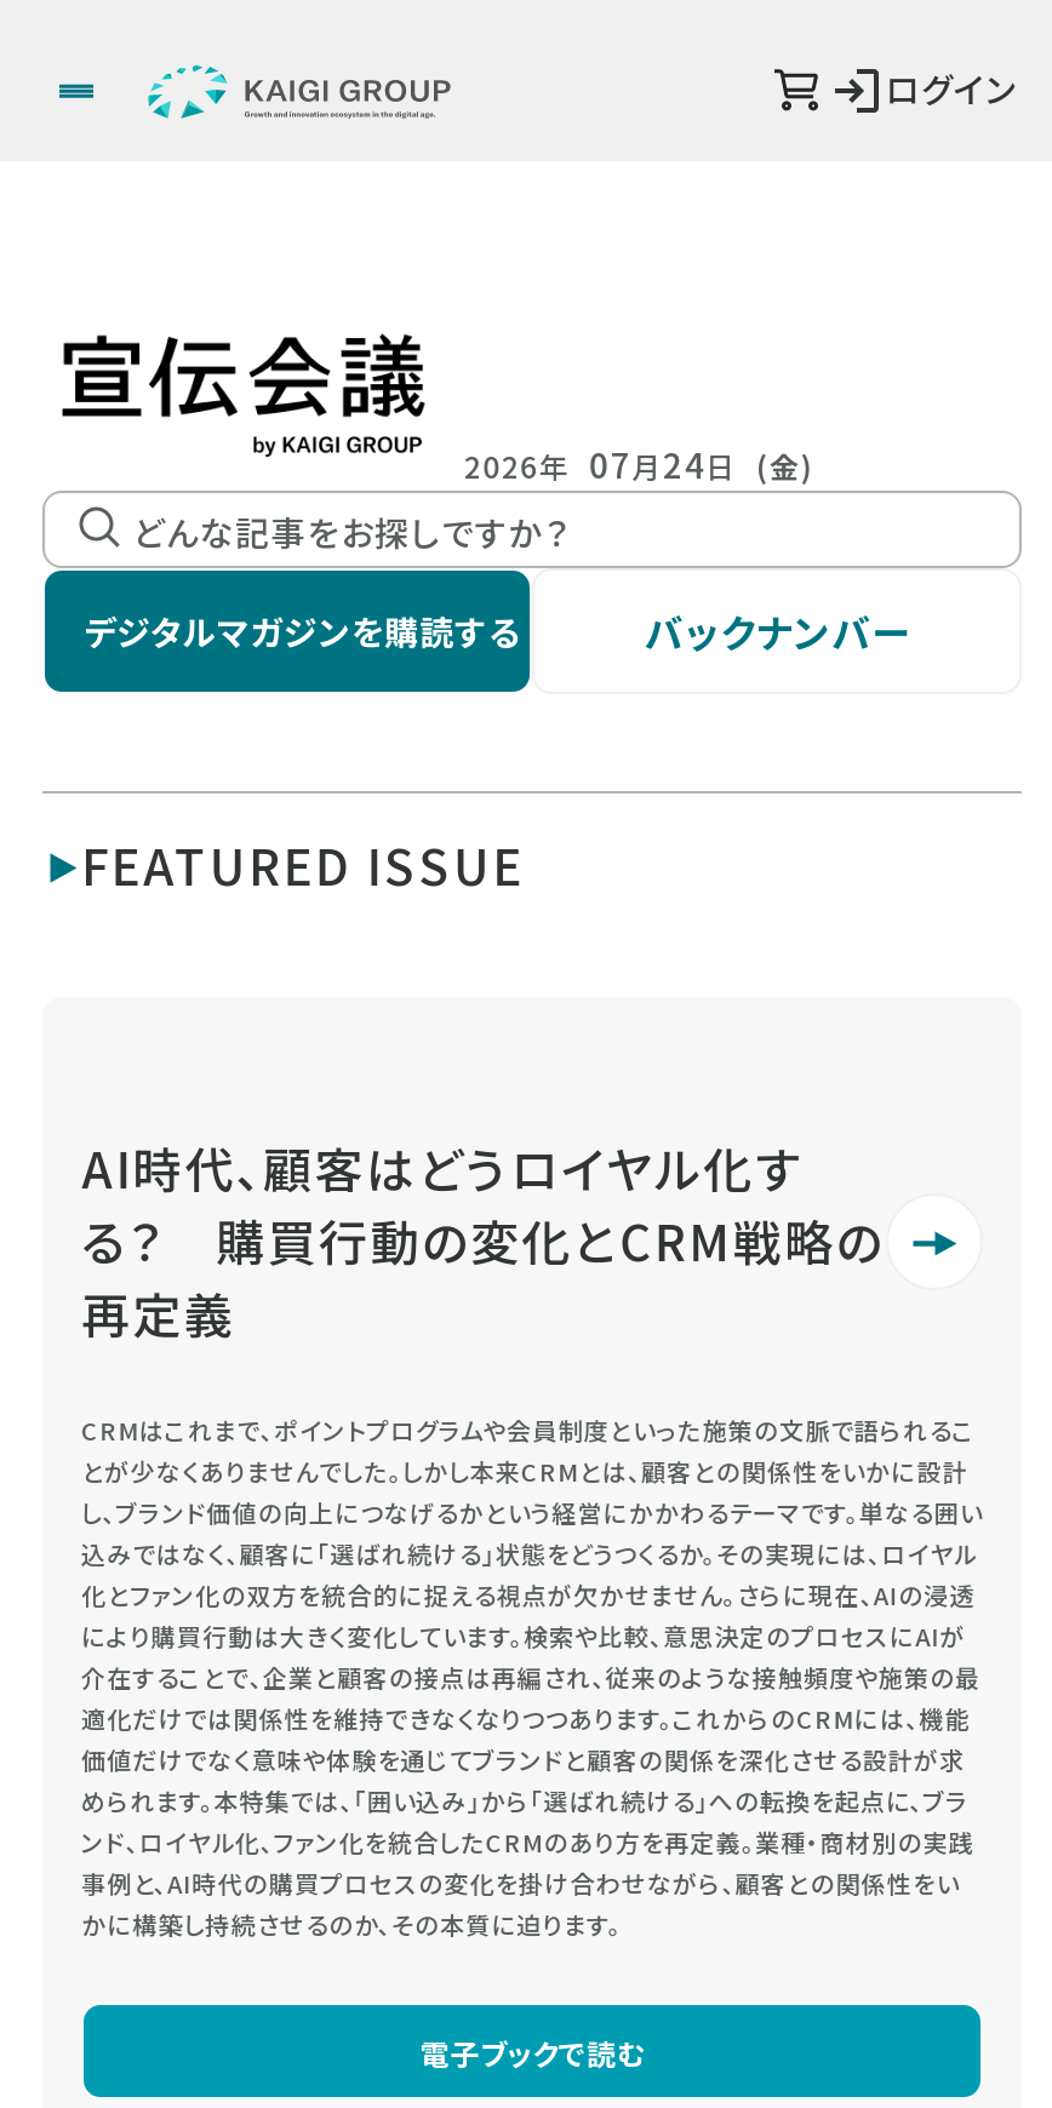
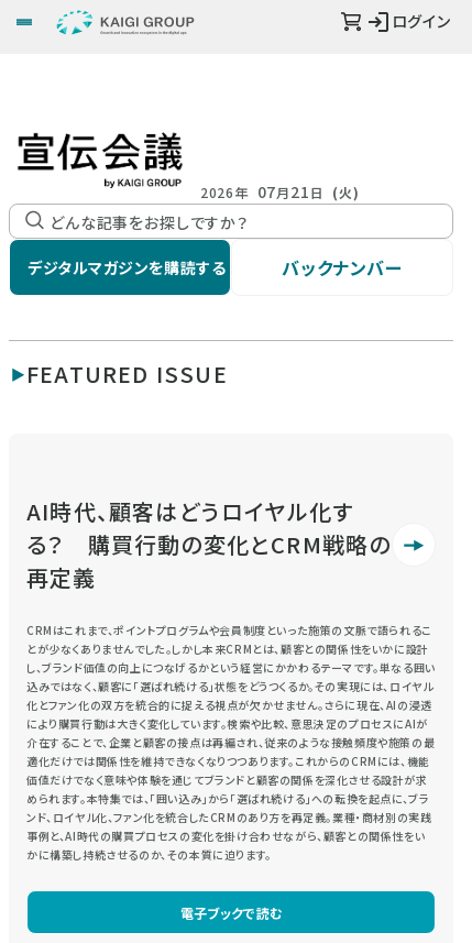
[464,440,815,488] 2026年 07月24日 (金) -> [200,180,359,202] 2026年 07月21日 (火)

